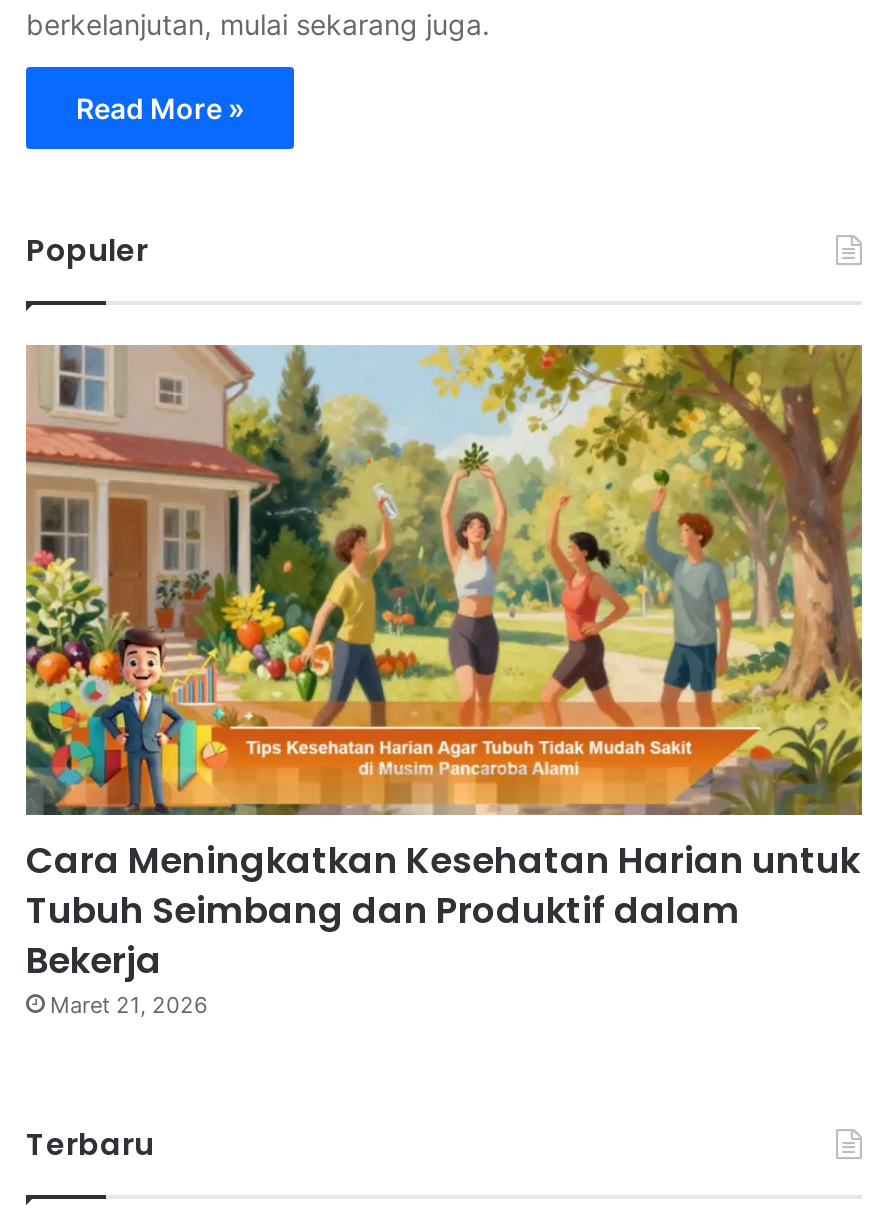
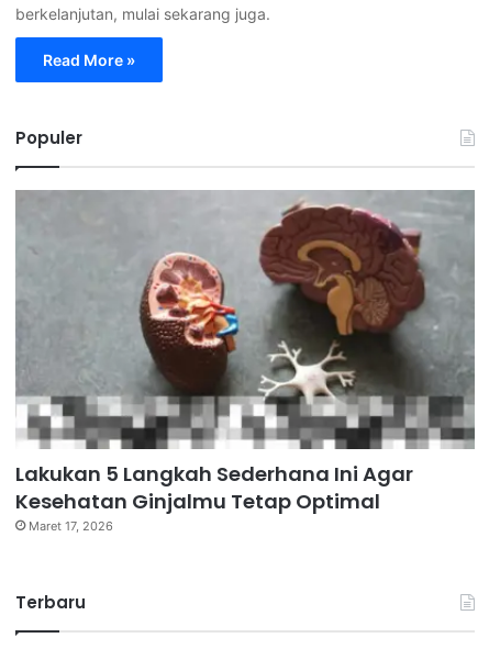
[24,344,864,1020] [image] | Cara Meningkatkan Kesehatan Harian untuk | Tubuh Seimbang dan Produktif dalam | Bekerja | Maret 21, 2026 -> [15,190,475,533] [image] | Lakukan 5 Langkah Sederhana Ini Agar | Kesehatan Ginjalmu Tetap Optimal | Maret 17, 2026

